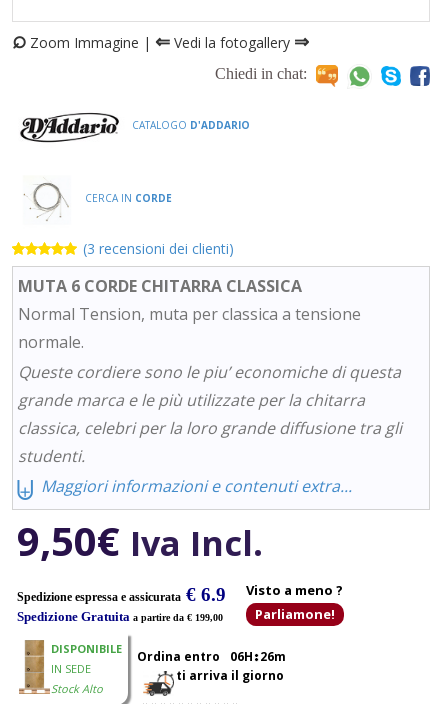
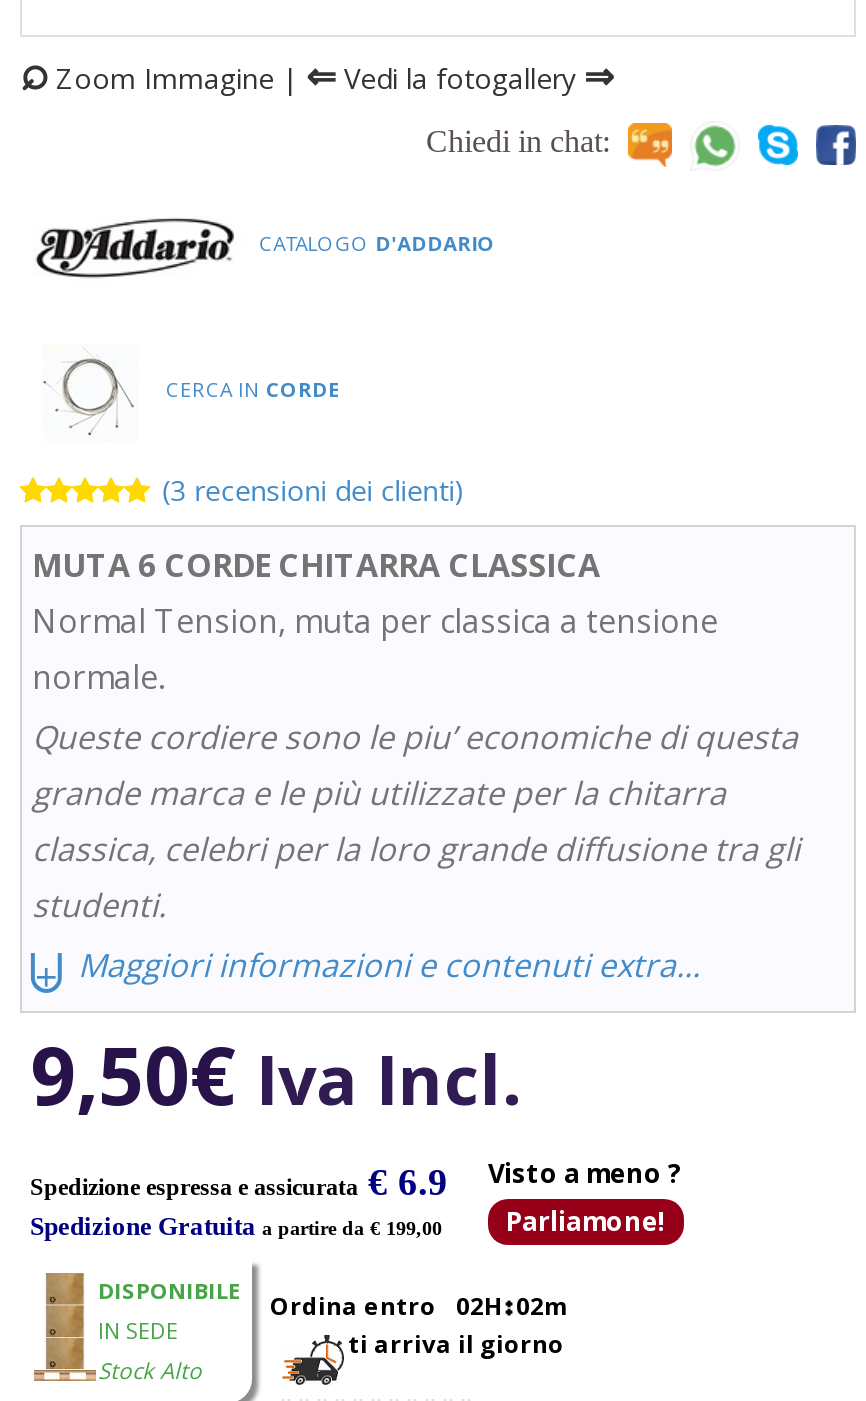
[137,648,286,665] Ordina entro 06H 26m -> [270,1289,568,1323] Ordina entro 02H 02m

